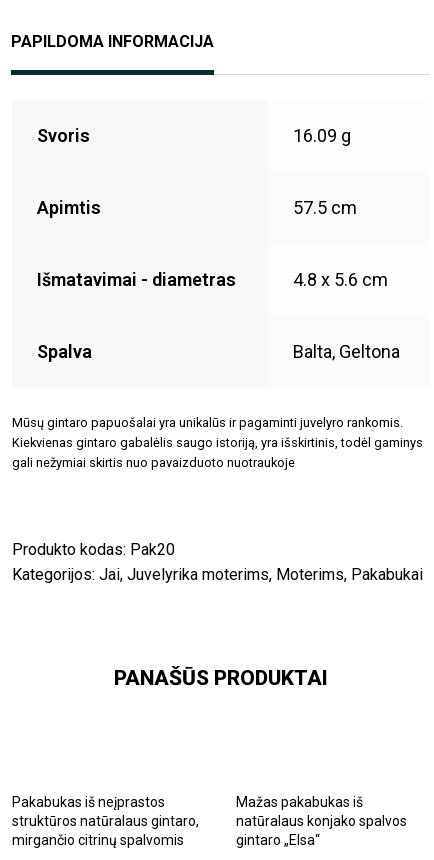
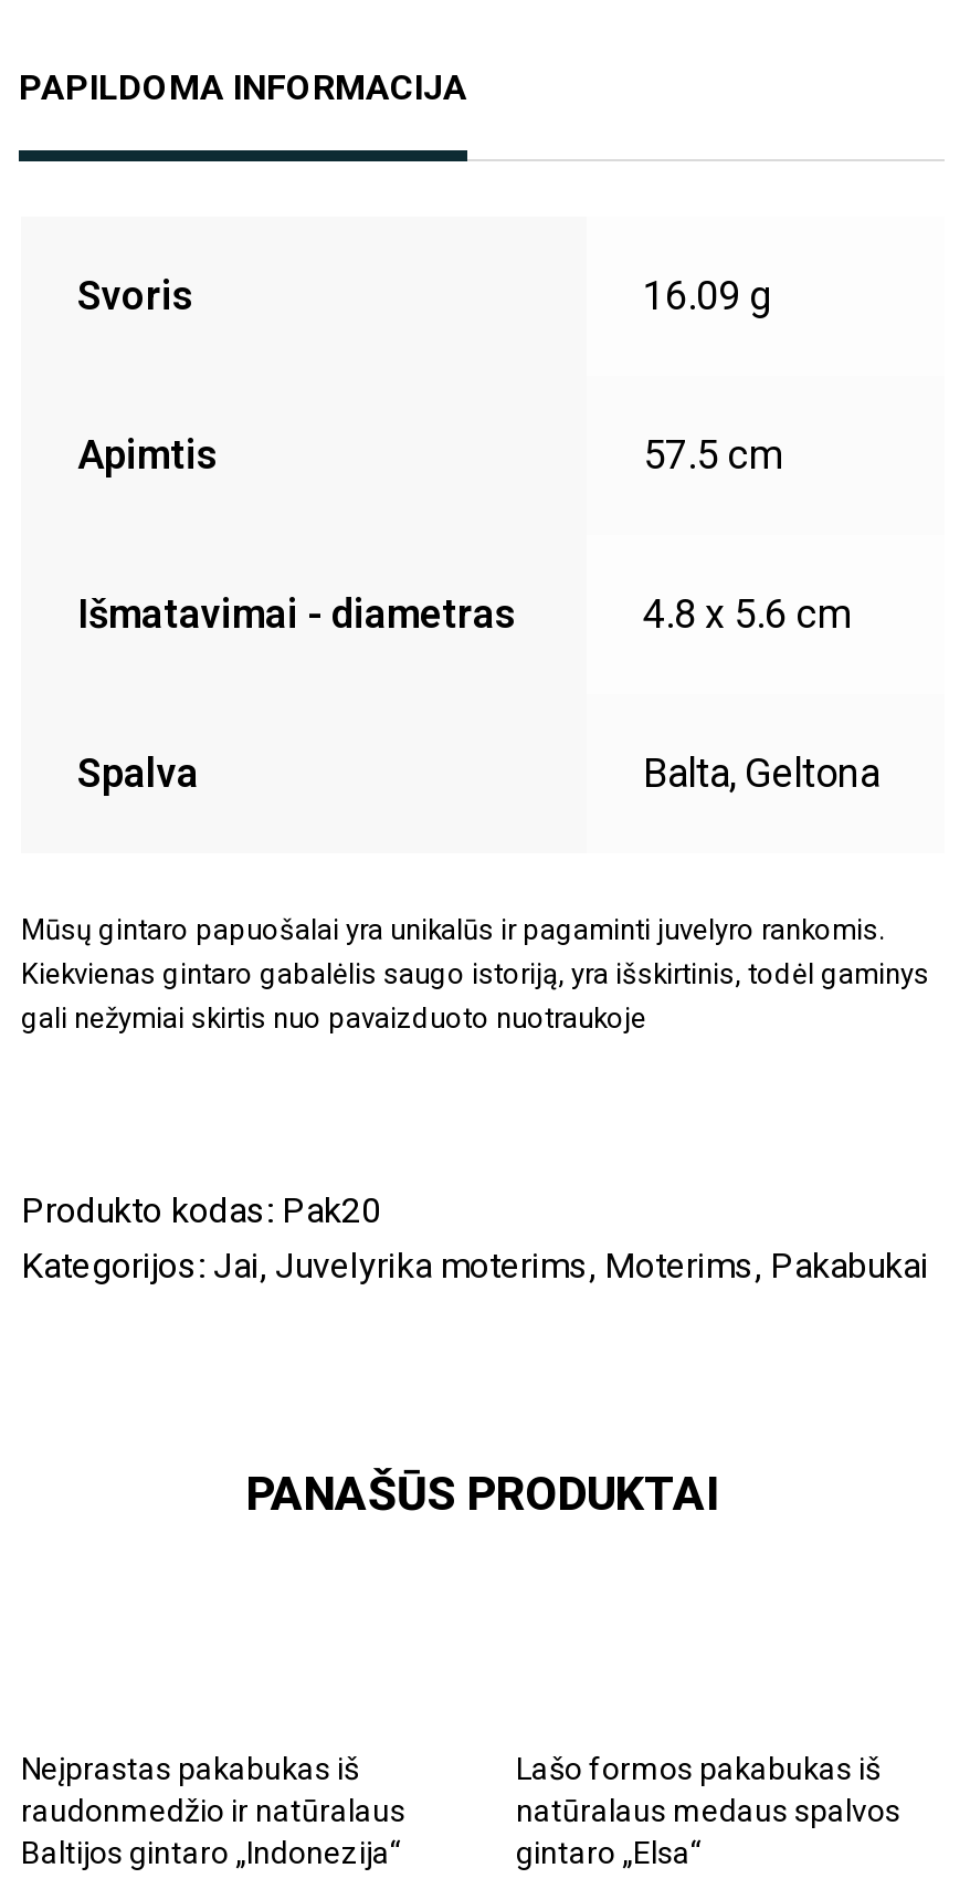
[12,794,199,848] Pakabukas iš neįprastos | struktūros natūralaus gintaro, | mirgančio citrinų spalvomis -> [21,1751,405,1870] Neįprastas pakabukas iš | raudonmedžio ir natūralaus | Baltijos gintaro „Indonezija“
[236,794,407,829] Mažas pakabukas iš | natūralaus konjako spalvos -> [516,1751,900,1828] Lašo formos pakabukas iš | natūralaus medaus spalvos

